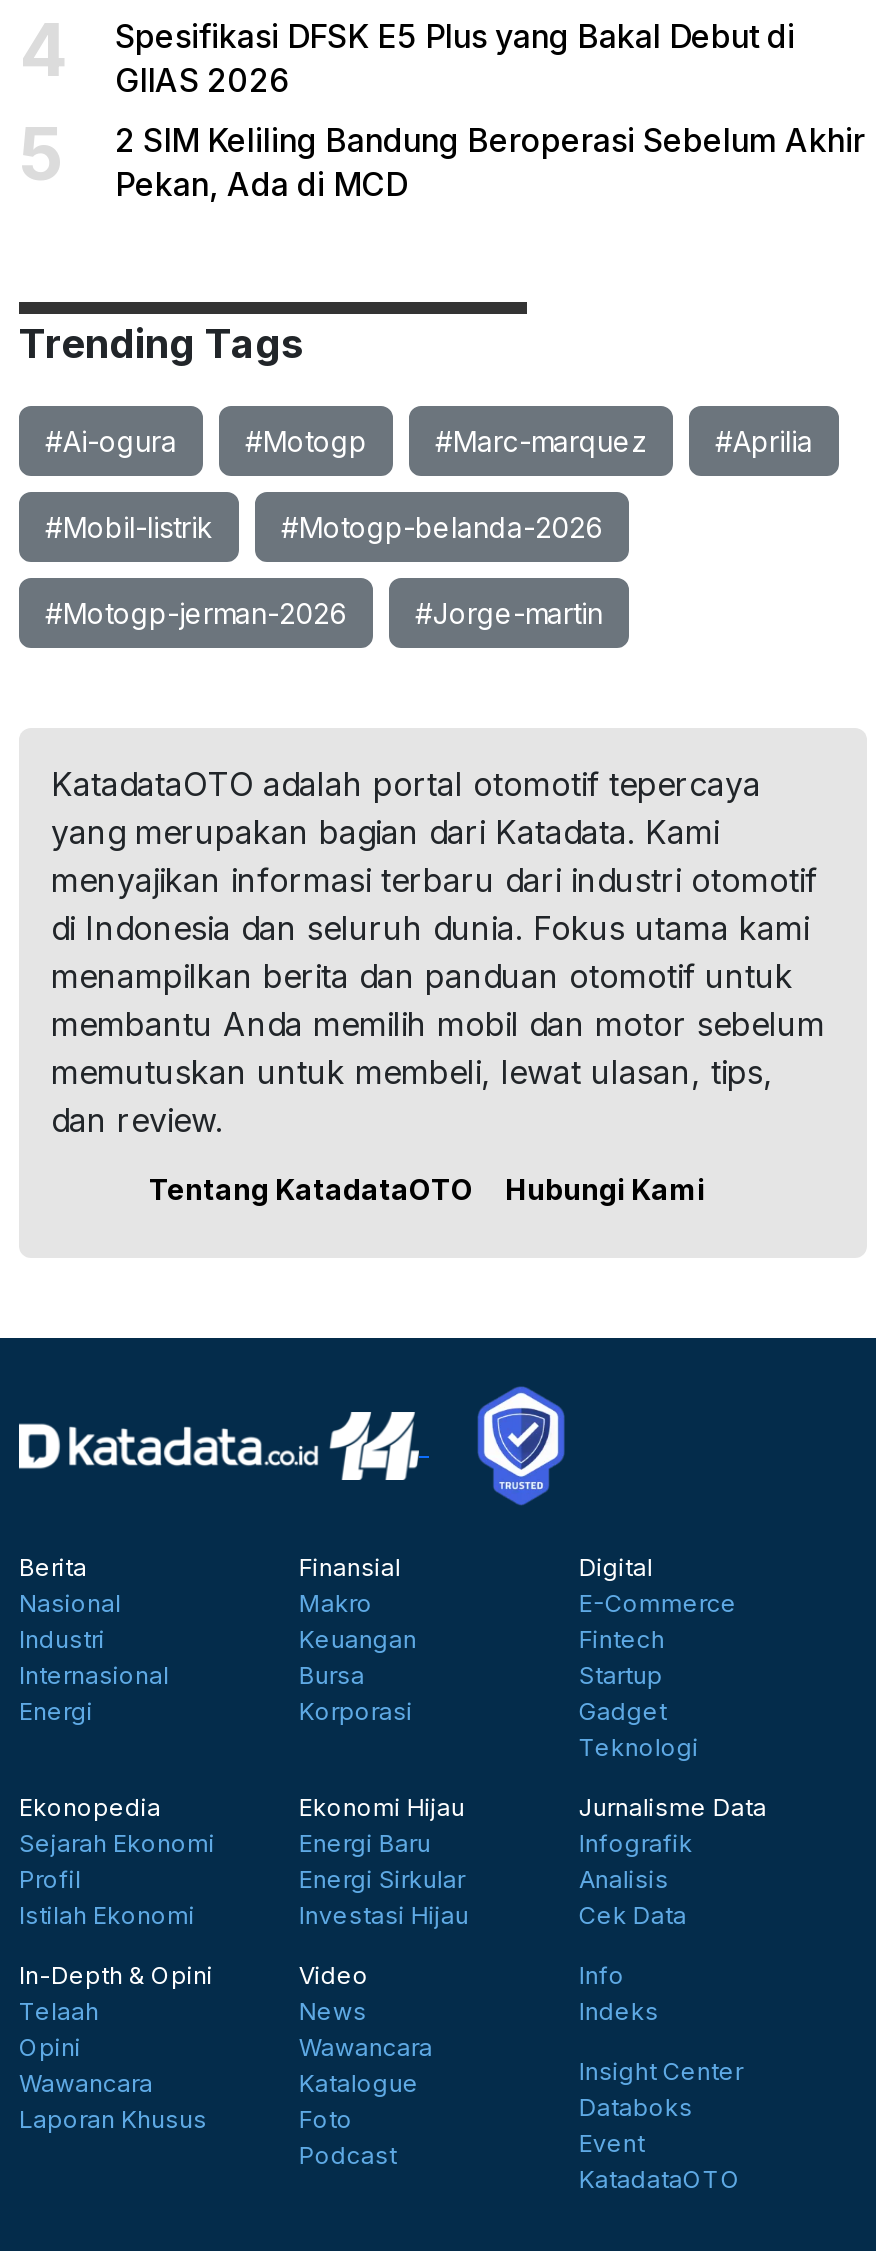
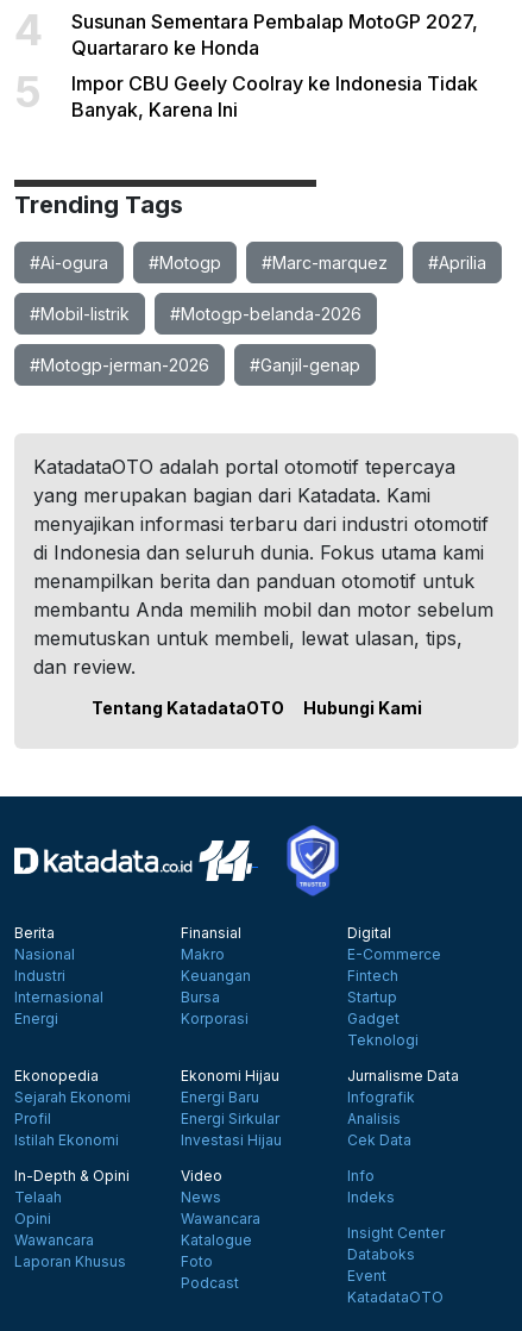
[115,16,795,100] Spesifikasi DFSK E5 Plus yang Bakal Debut di | GIIAS 2026 -> [71,10,478,60] Susunan Sementara Pembalap MotoGP 2027, | Quartararo ke Honda
[115,120,865,204] 2 SIM Keliling Bandung Beroperasi Sebelum Akhir | Pekan, Ada di MCD -> [71,71,478,121] Impor CBU Geely Coolray ke Indonesia Tidak | Banyak, Karena Ini
[415,596,603,630] #Jorge-martin -> [250,355,360,375] #Ganjil-genap

